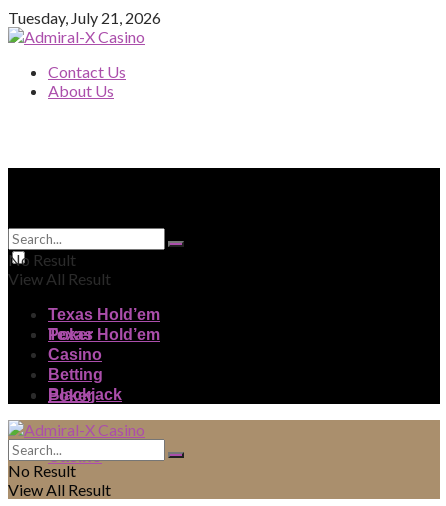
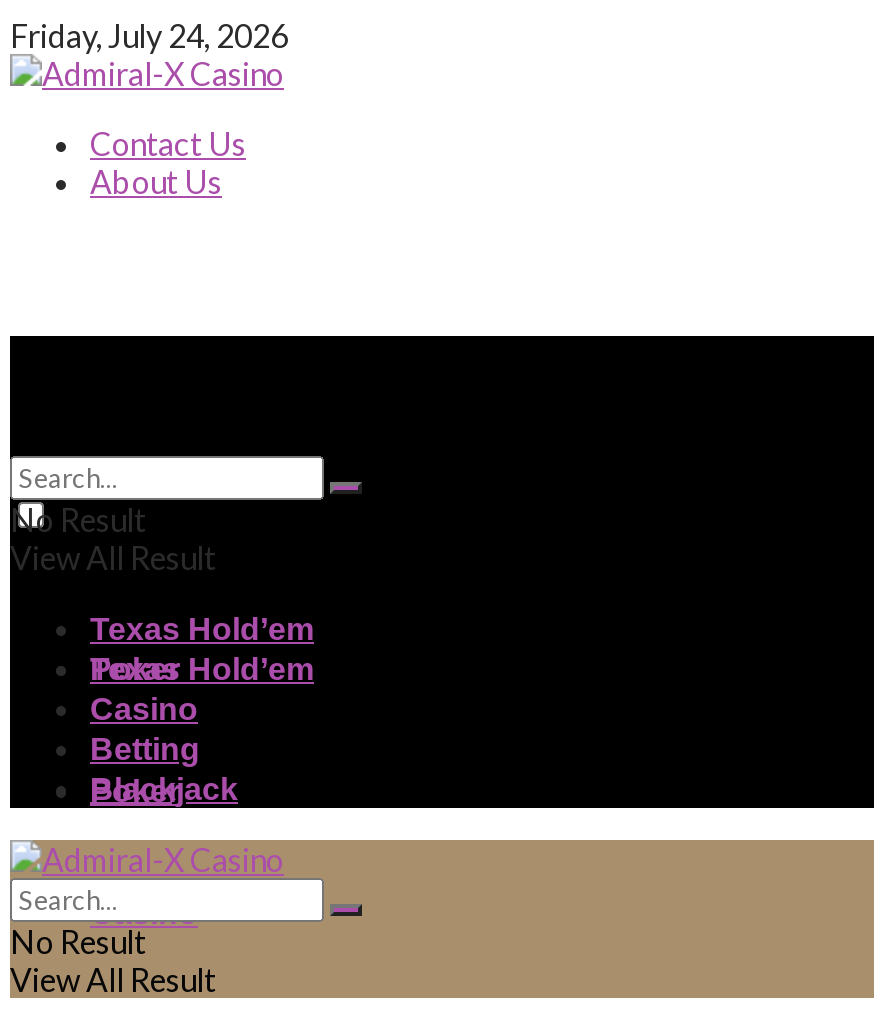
[8,8,161,27] Tuesday, July 21, 2026 -> [10,16,288,54] Friday, July 24, 2026

